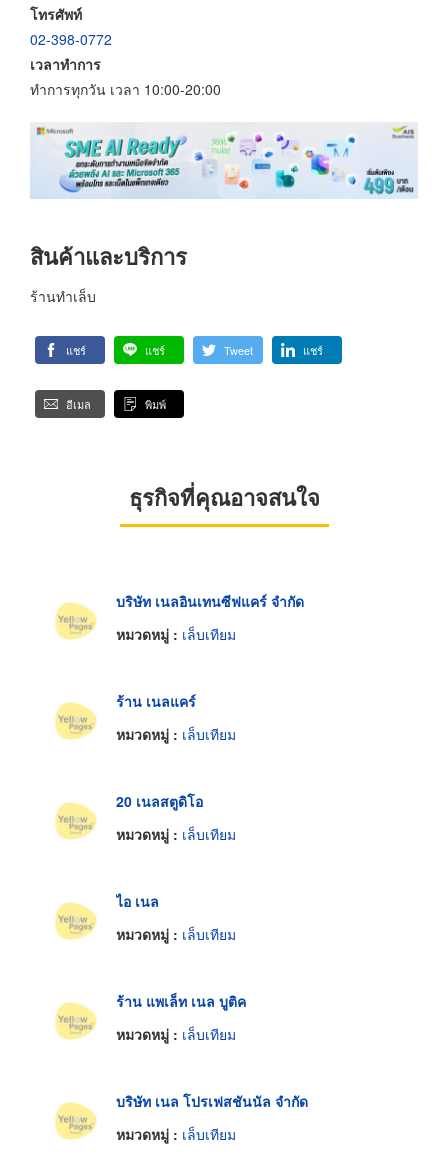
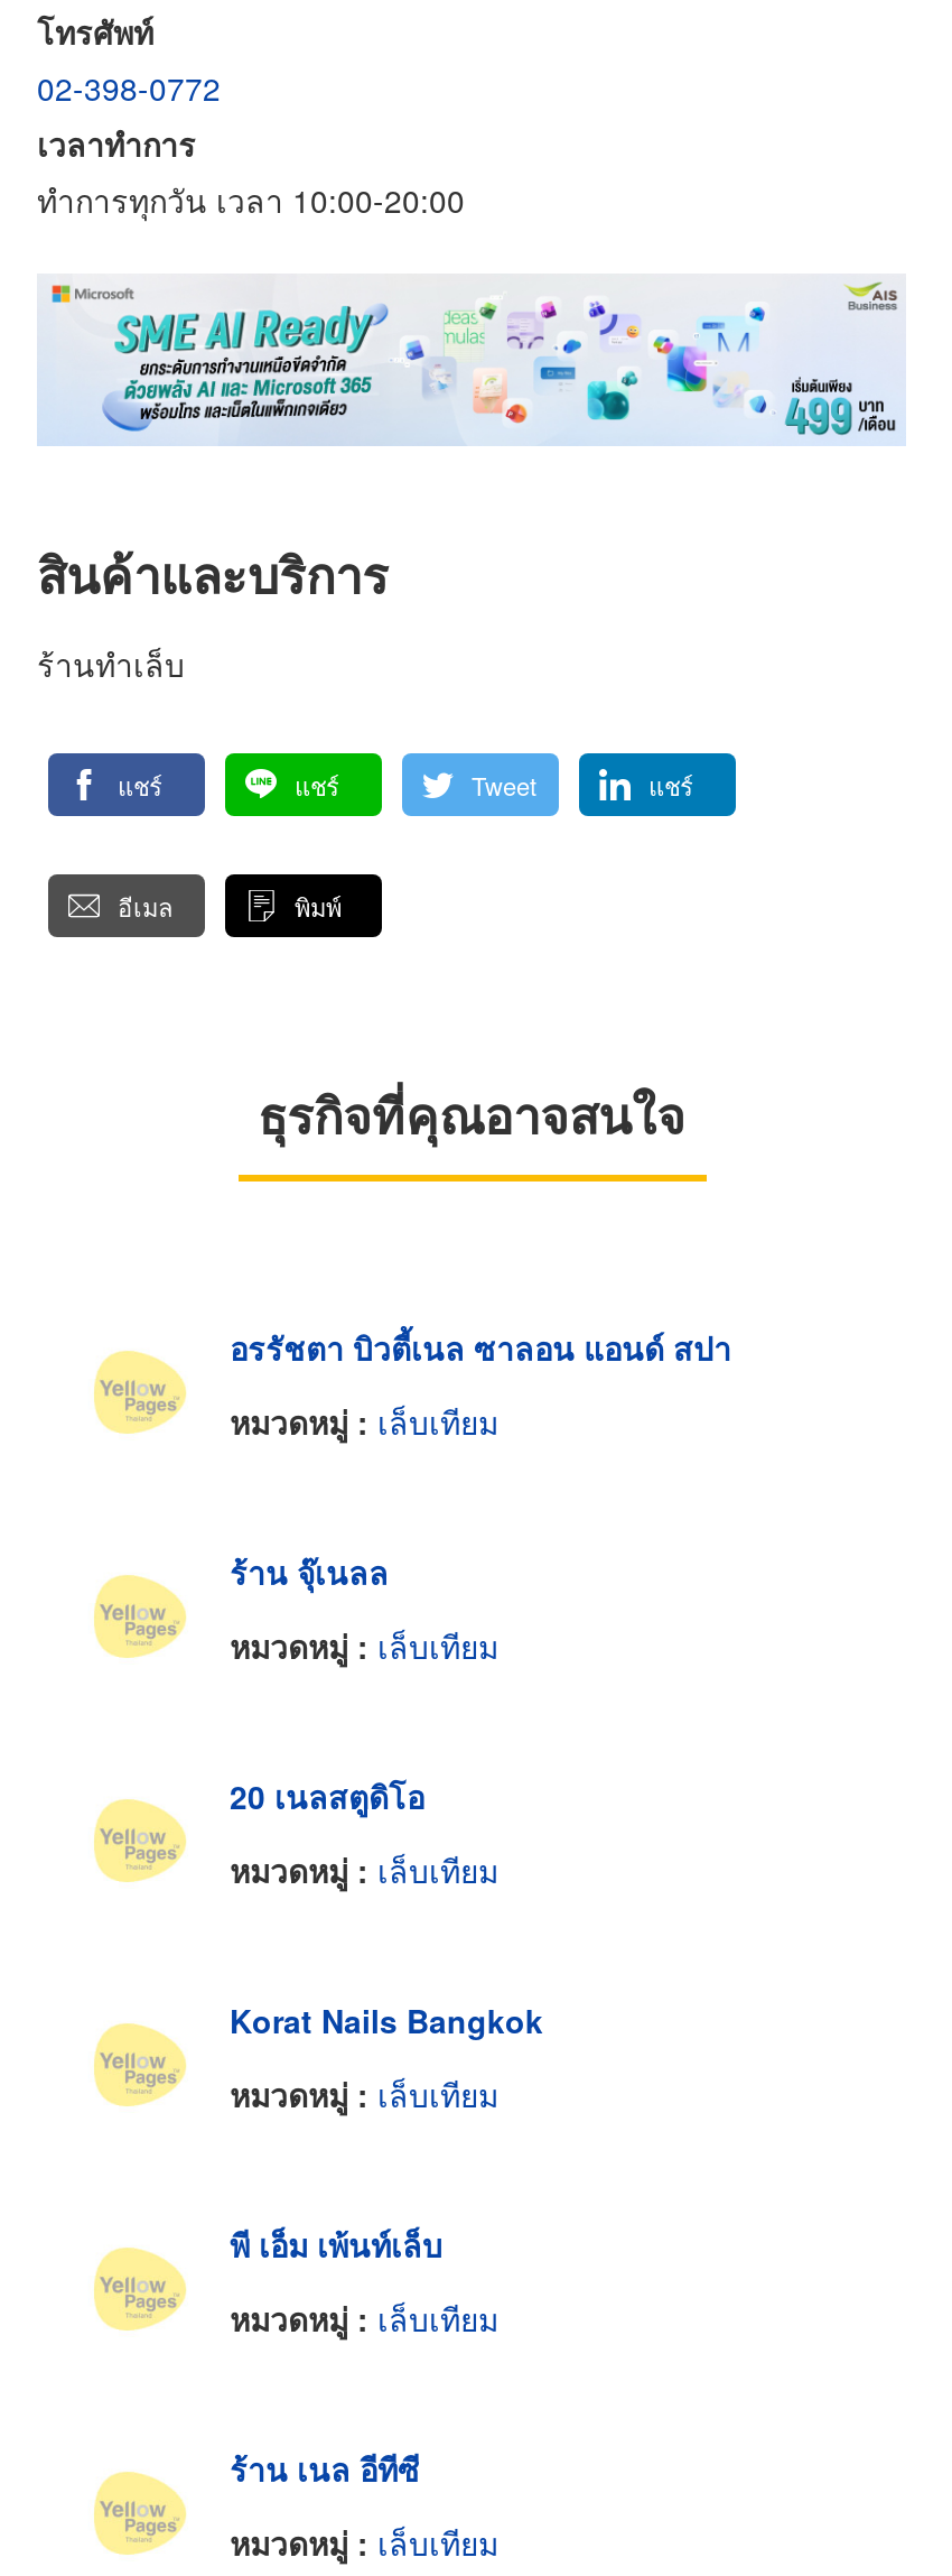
[116,591,304,611] บริษัท เนลอินเทนซีฟแคร์ จำกัด -> [230,1325,731,1369] อรรัชตา บิวตี้เนล ซาลอน แอนด์ สปา
[116,691,196,711] ร้าน เนลแคร์ -> [230,1549,389,1594] ร้าน จุ๊เนลล
[116,891,159,911] ไอ เนล -> [230,1997,543,2042] Korat Nails Bangkok
[116,991,246,1011] ร้าน แพเล็ท เนล บูติค -> [230,2221,442,2266] พี เอ็ม เพ้นท์เล็บ
[116,1091,308,1111] บริษัท เนล โปรเฟสชันนัล จำกัด -> [230,2446,420,2490] ร้าน เนล อีทีซี

